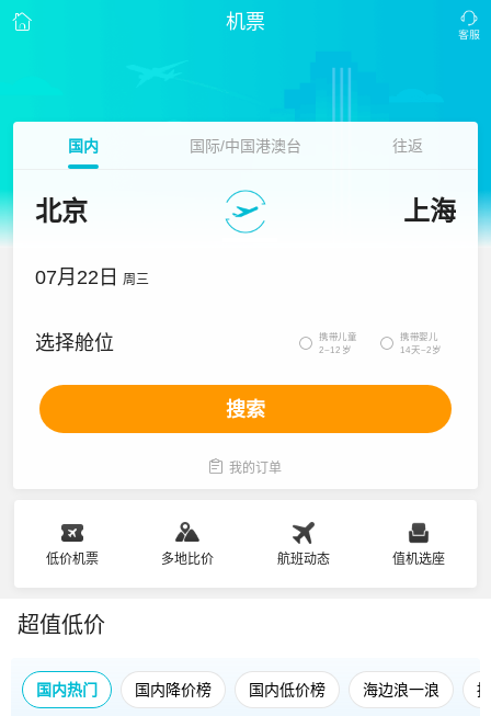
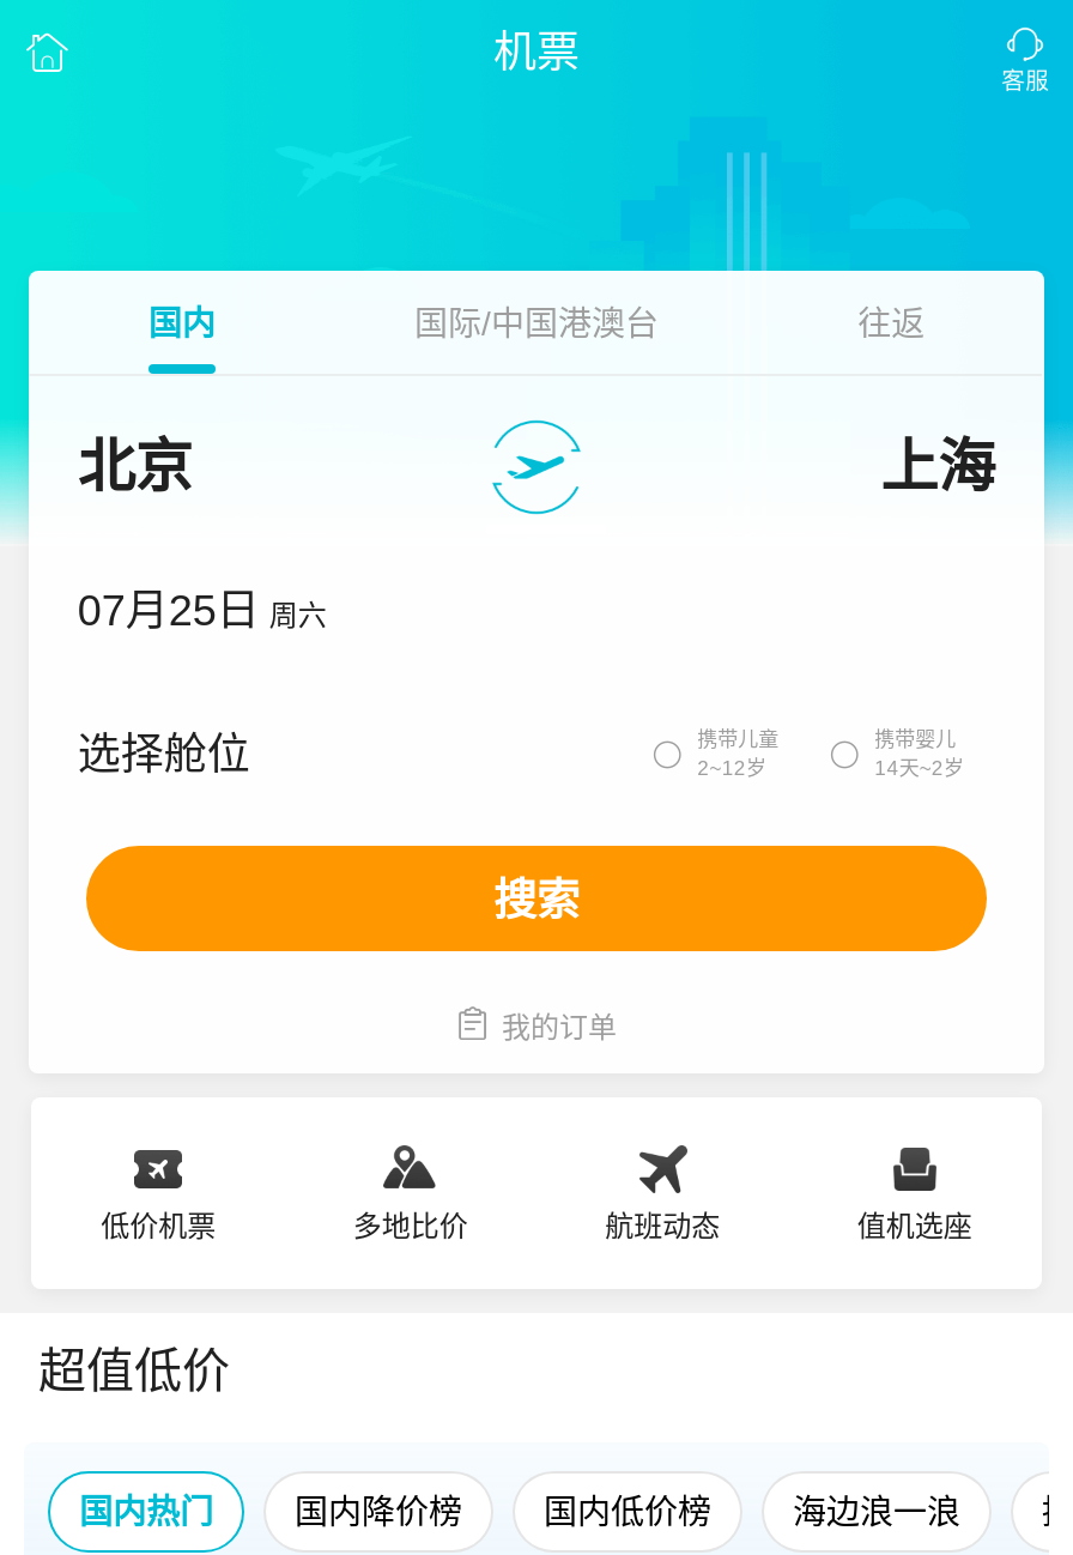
[35,266,149,288] 07月22日 周三 -> [77,587,326,635] 07月25日 周六

